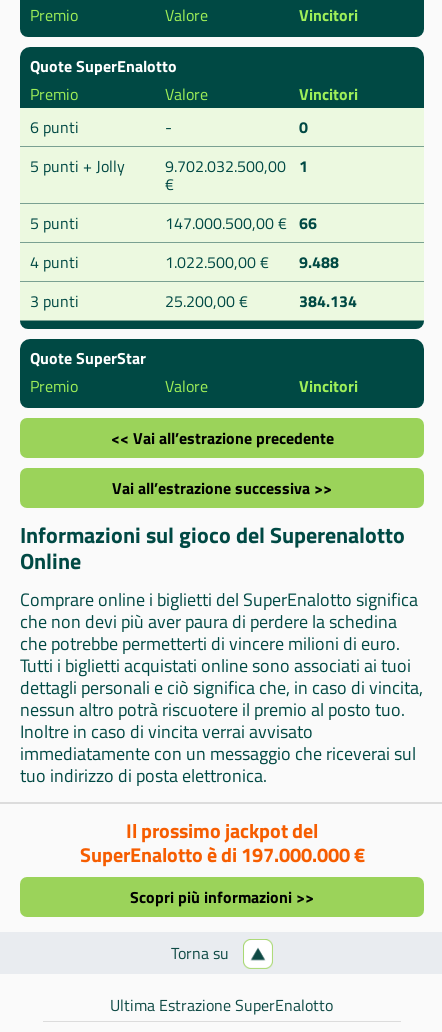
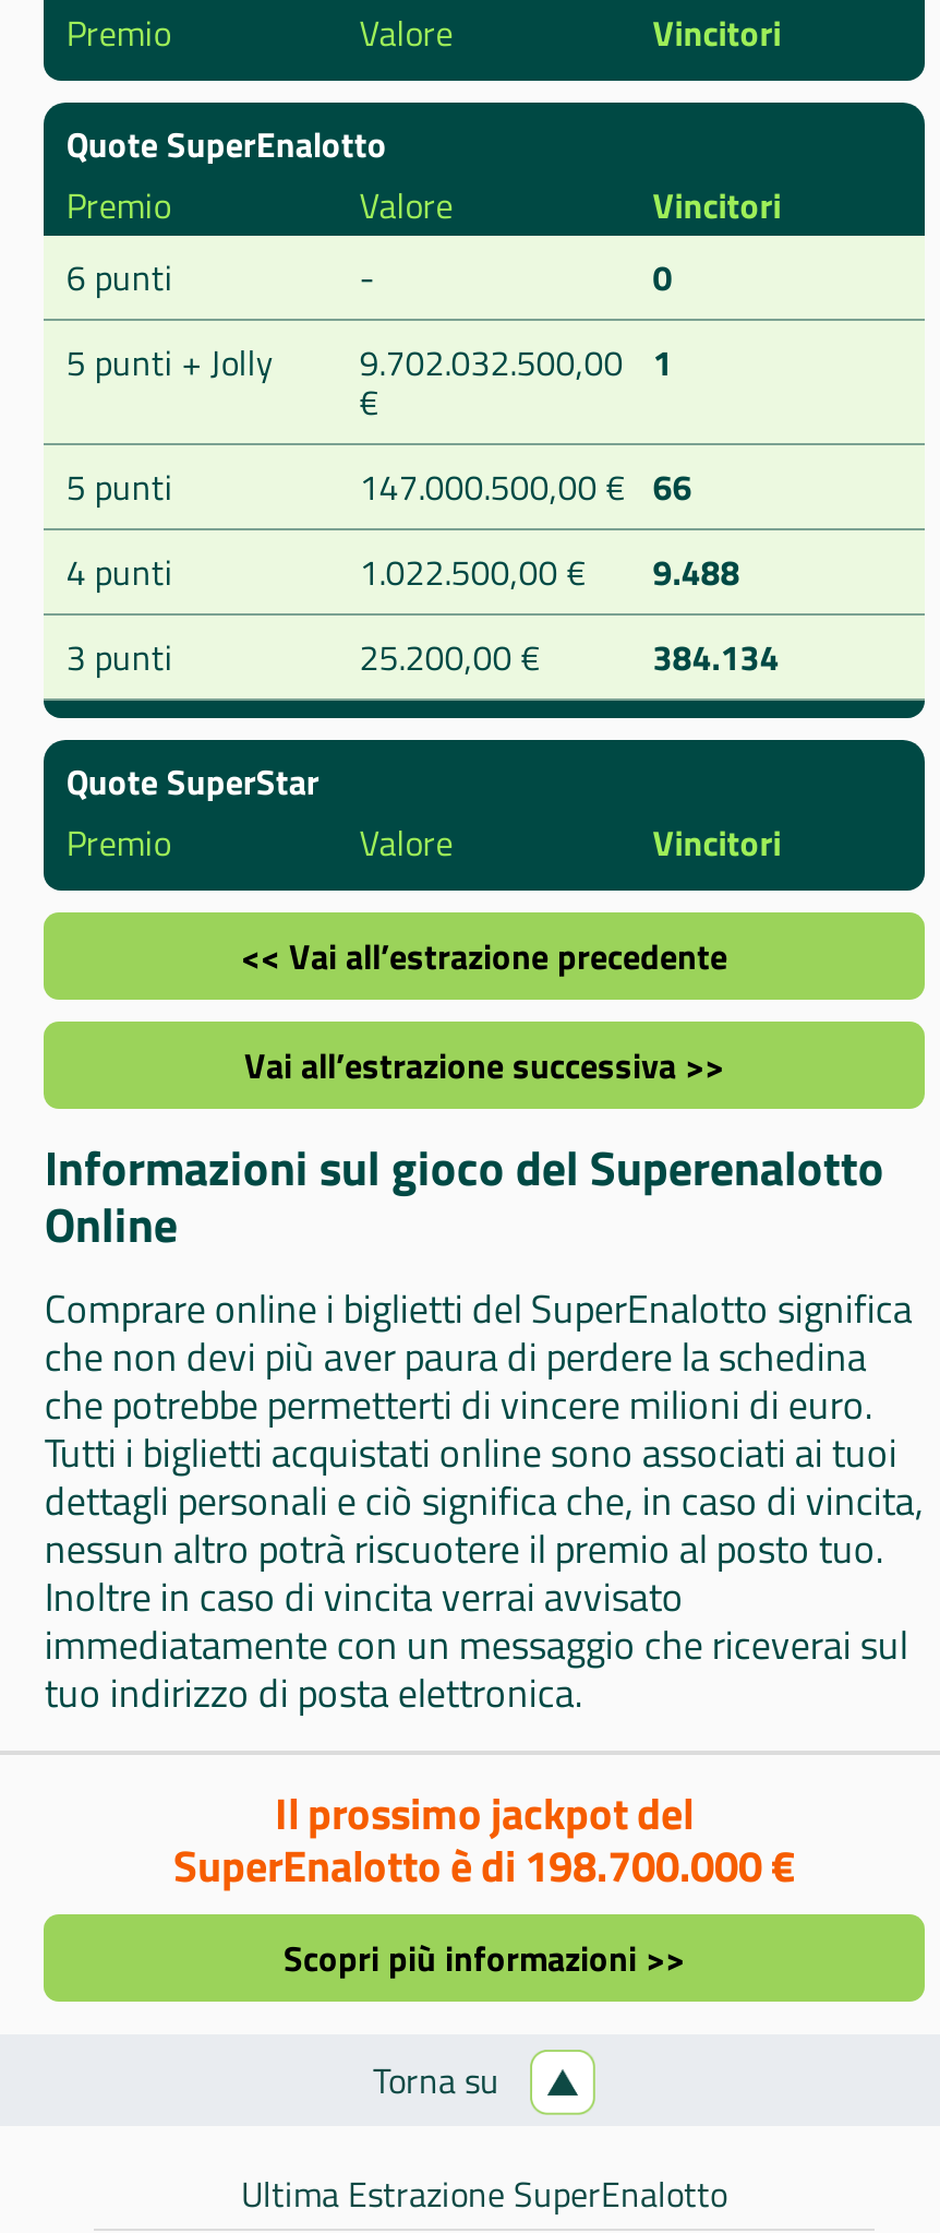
[79,839,364,870] SuperEnalotto è di 197.000.000 € -> [173,1832,795,1899] SuperEnalotto è di 198.700.000 €

